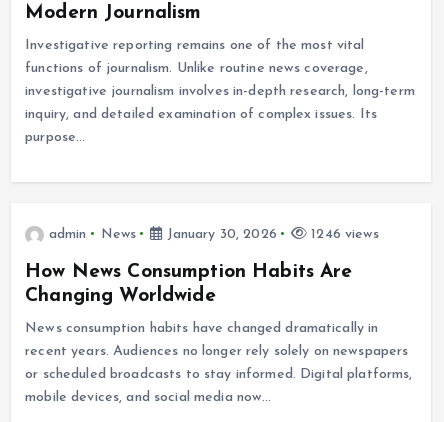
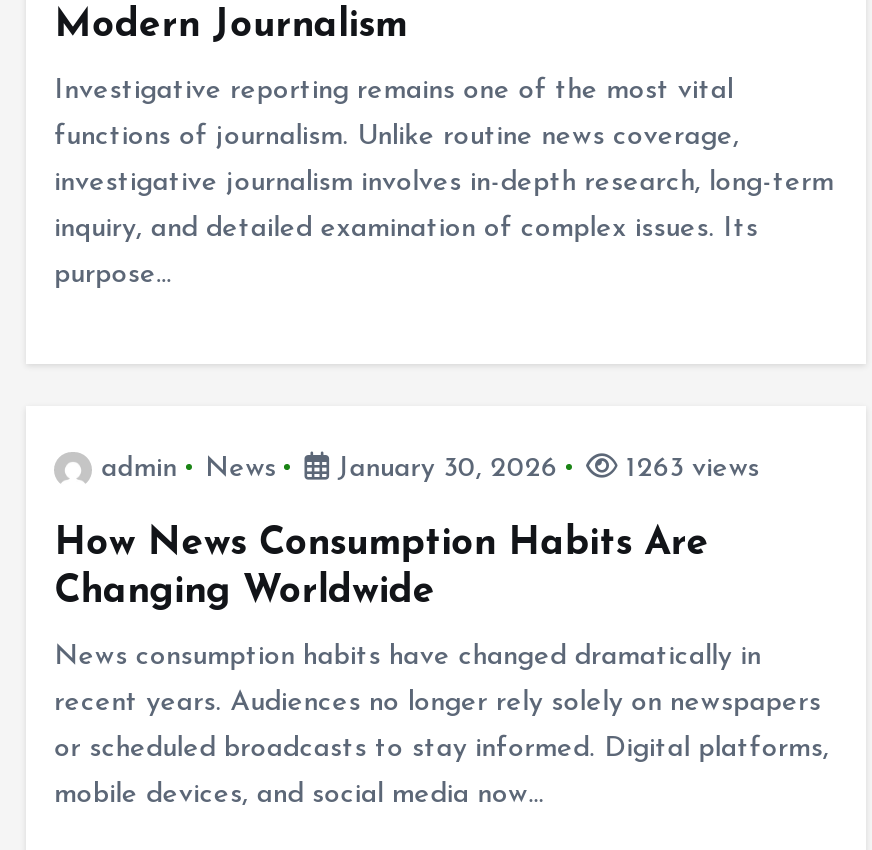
[307,226,379,241] 1246 views -> [618,453,759,483] 1263 views

